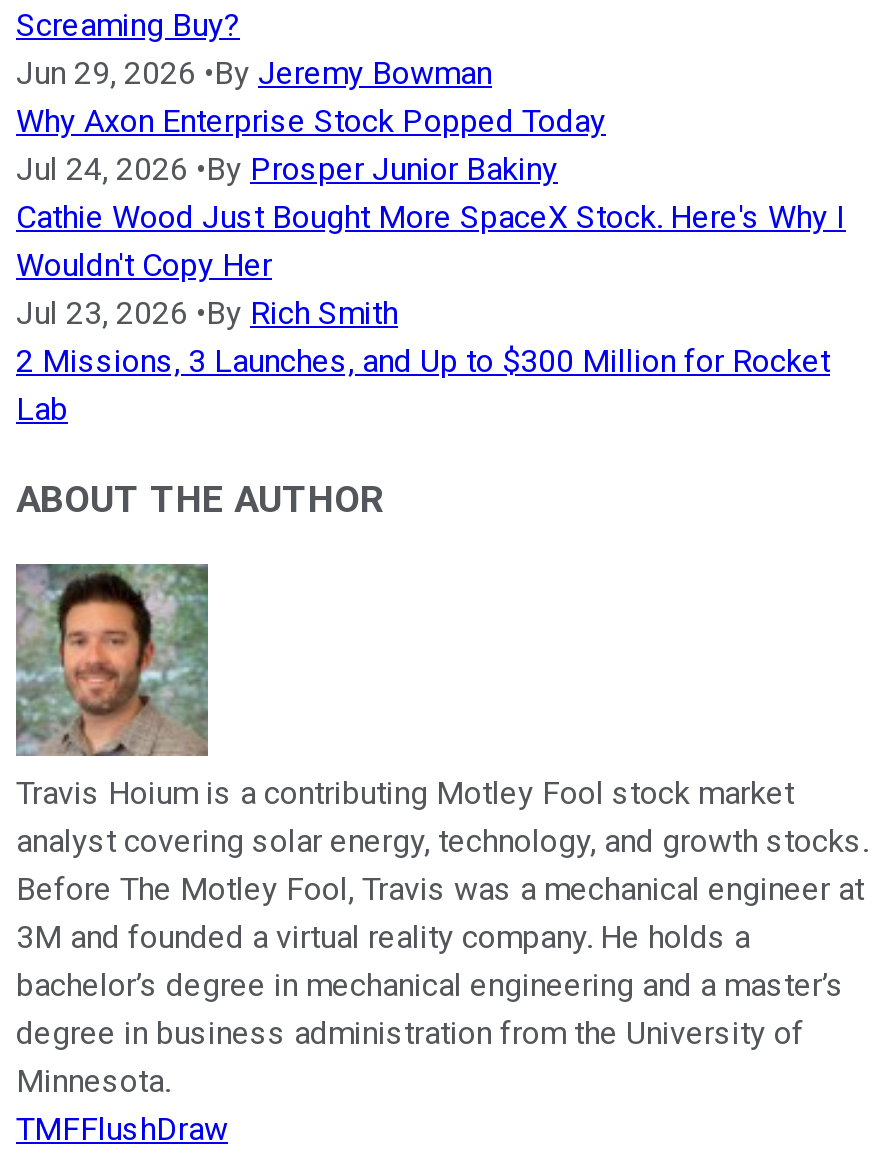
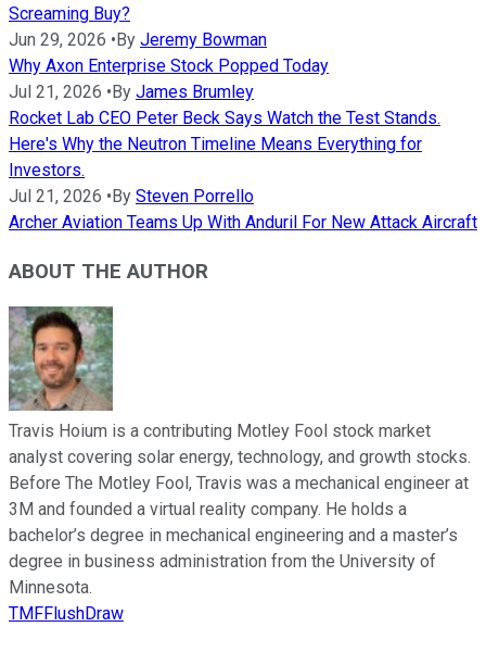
[16,150,846,428] Jul 24, 2026 • By Prosper Junior Bakiny | Cathie Wood Just Bought More SpaceX Stock. Here's Why I | Wouldn't Copy Her | Jul 23, 2026 • By Rich Smith | 2 Missions, 3 Launches, and Up to $300 Million for Rocket | Lab -> [9,81,477,233] Jul 21, 2026 • By James Brumley | Rocket Lab CEO Peter Beck Says Watch the Test Stands. | Here's Why the Neutron Timeline Means Everything for | Investors. | Jul 21, 2026 • By Steven Porrello | Archer Aviation Teams Up With Anduril For New Attack Aircraft

